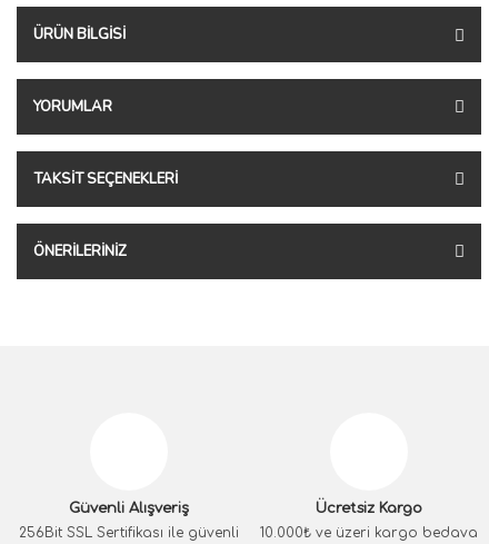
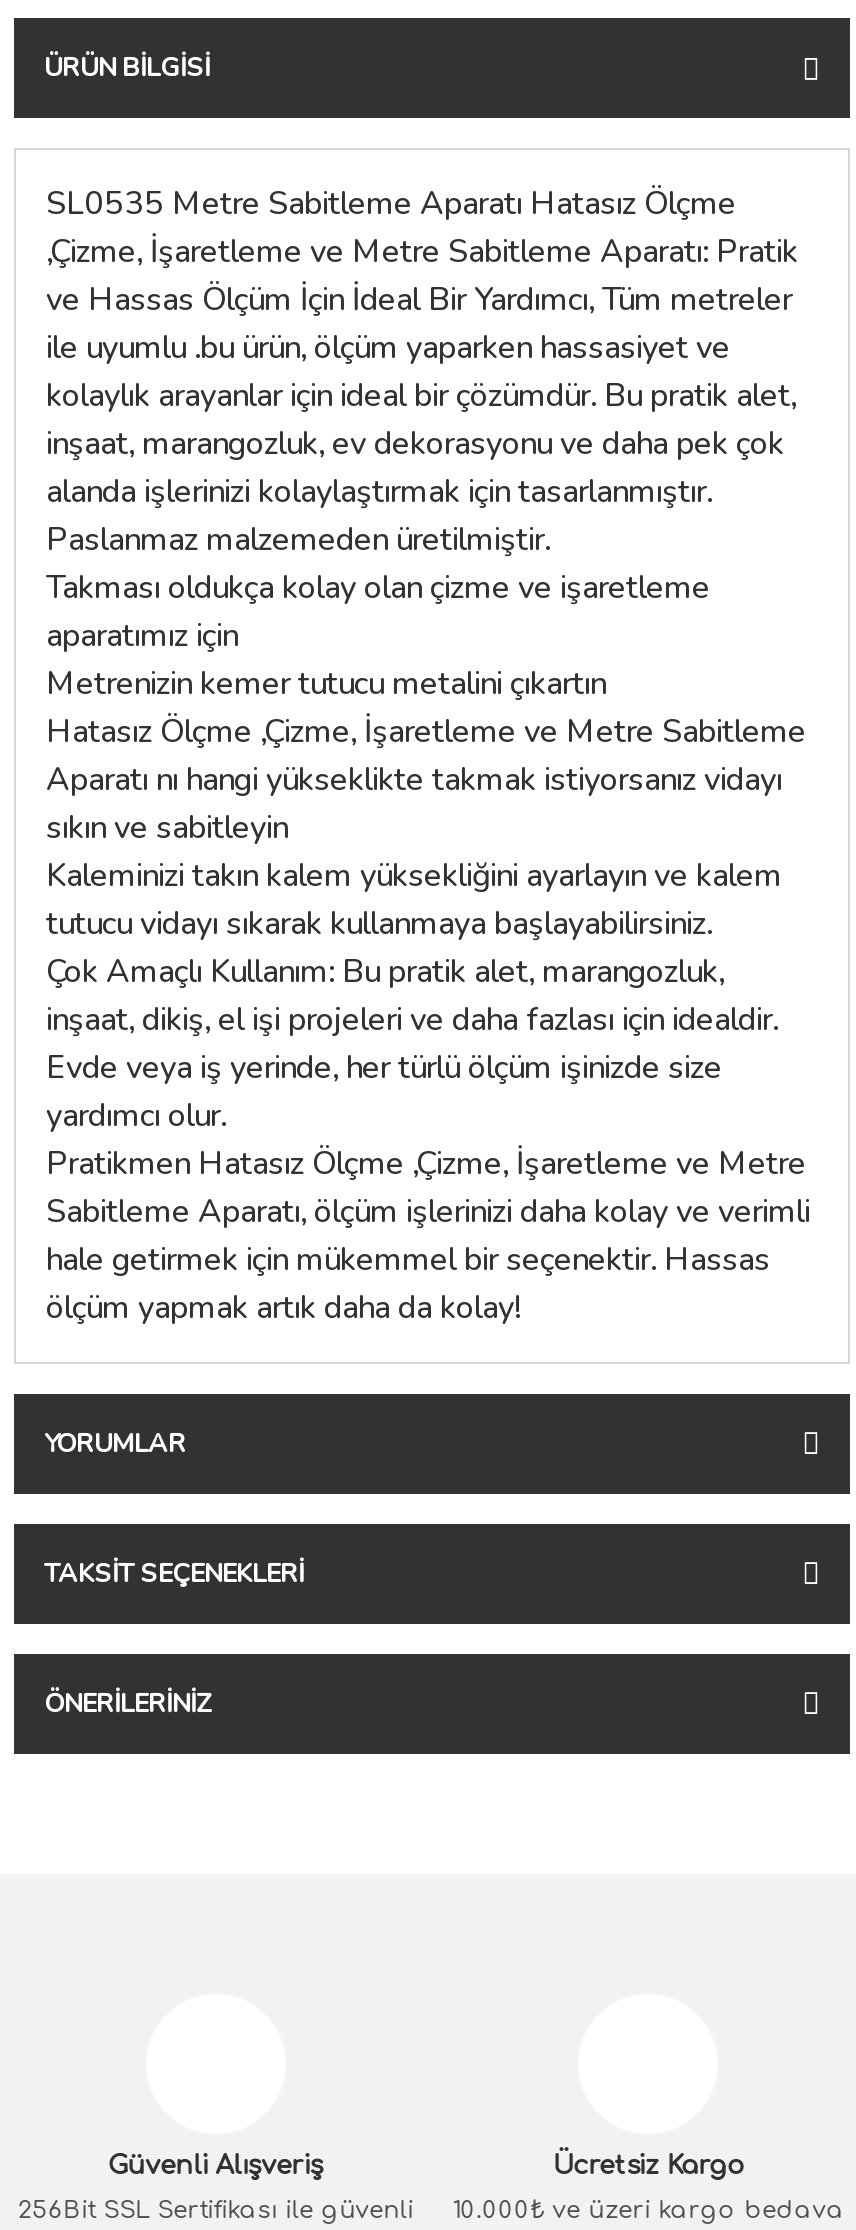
none -> [46,182,810,1330] SL0535 Metre Sabitleme Aparatı Hatasız Ölçme | ,Çizme, İşaretleme ve Metre Sabitleme Aparatı: Pratik | ve Hassas Ölçüm İçin İdeal Bir Yardımcı, Tüm metreler | ile uyumlu .bu ürün, ölçüm yaparken hassasiyet ve | kolaylık arayanlar için ideal bir çözümdür. Bu pratik alet, | inşaat, marangozluk, ev dekorasyonu ve daha pek çok | alanda işlerinizi kolaylaştırmak için tasarlanmıştır. | Paslanmaz malzemeden üretilmiştir. | Takması oldukça kolay olan çizme ve işaretleme | aparatımız için | Metrenizin kemer tutucu metalini çıkartın | Hatasız Ölçme ,Çizme, İşaretleme ve Metre Sabitleme | Aparatı nı hangi yükseklikte takmak istiyorsanız vidayı | sıkın ve sabitleyin | Kaleminizi takın kalem yüksekliğini ayarlayın ve kalem | tutucu vidayı sıkarak kullanmaya başlayabilirsiniz. | Çok Amaçlı Kullanım: Bu pratik alet, marangozluk, | inşaat, dikiş, el işi projeleri ve daha fazlası için idealdir. | Evde veya iş yerinde, her türlü ölçüm işinizde size | yardımcı olur. | Pratikmen Hatasız Ölçme ,Çizme, İşaretleme ve Metre | Sabitleme Aparatı, ölçüm işlerinizi daha kolay ve verimli | hale getirmek için mükemmel bir seçenektir. Hassas | ölçüm yapmak artık daha da kolay!

